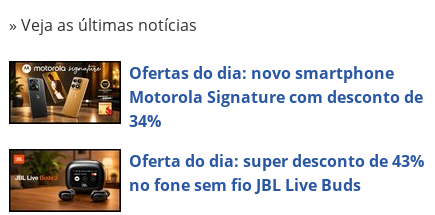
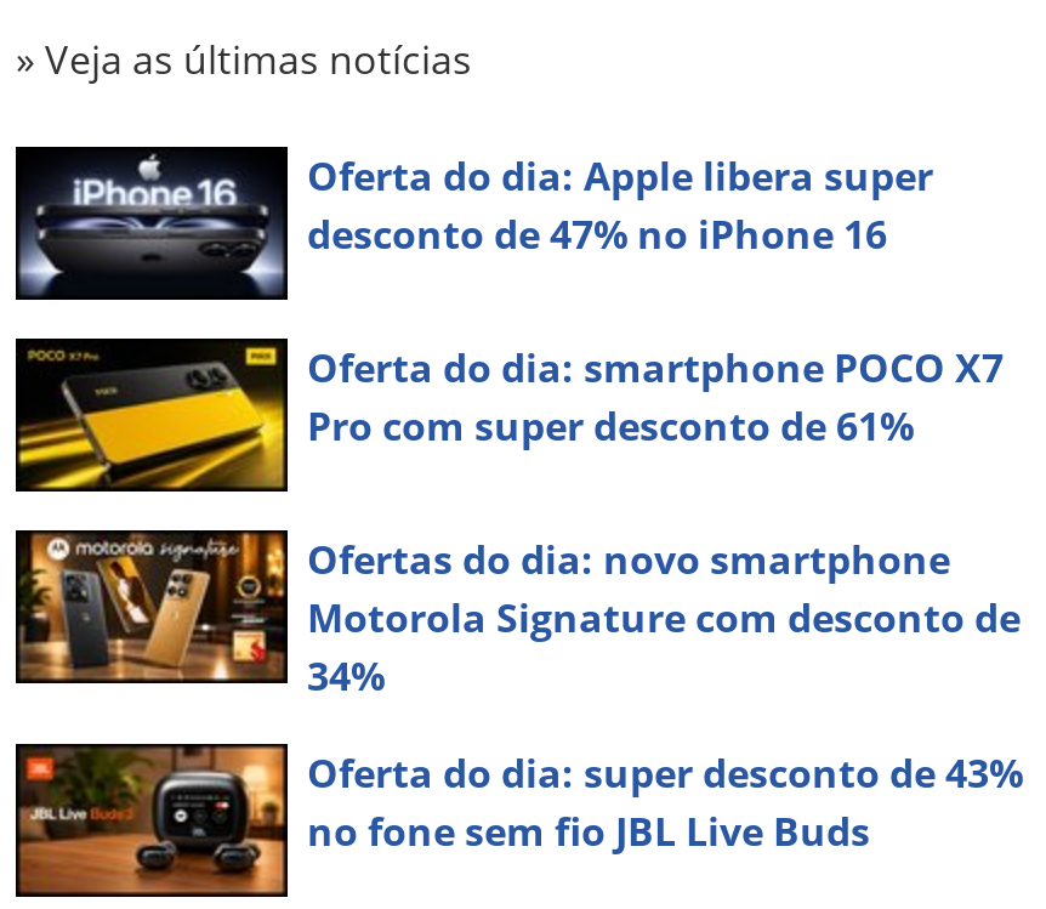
none -> [13,336,288,494] [image]
none -> [16,147,1004,453] [image] | Oferta do dia: Apple libera super | desconto de 47% no iPhone 16 | Oferta do dia: smartphone POCO X7 | Pro com super desconto de 61%

